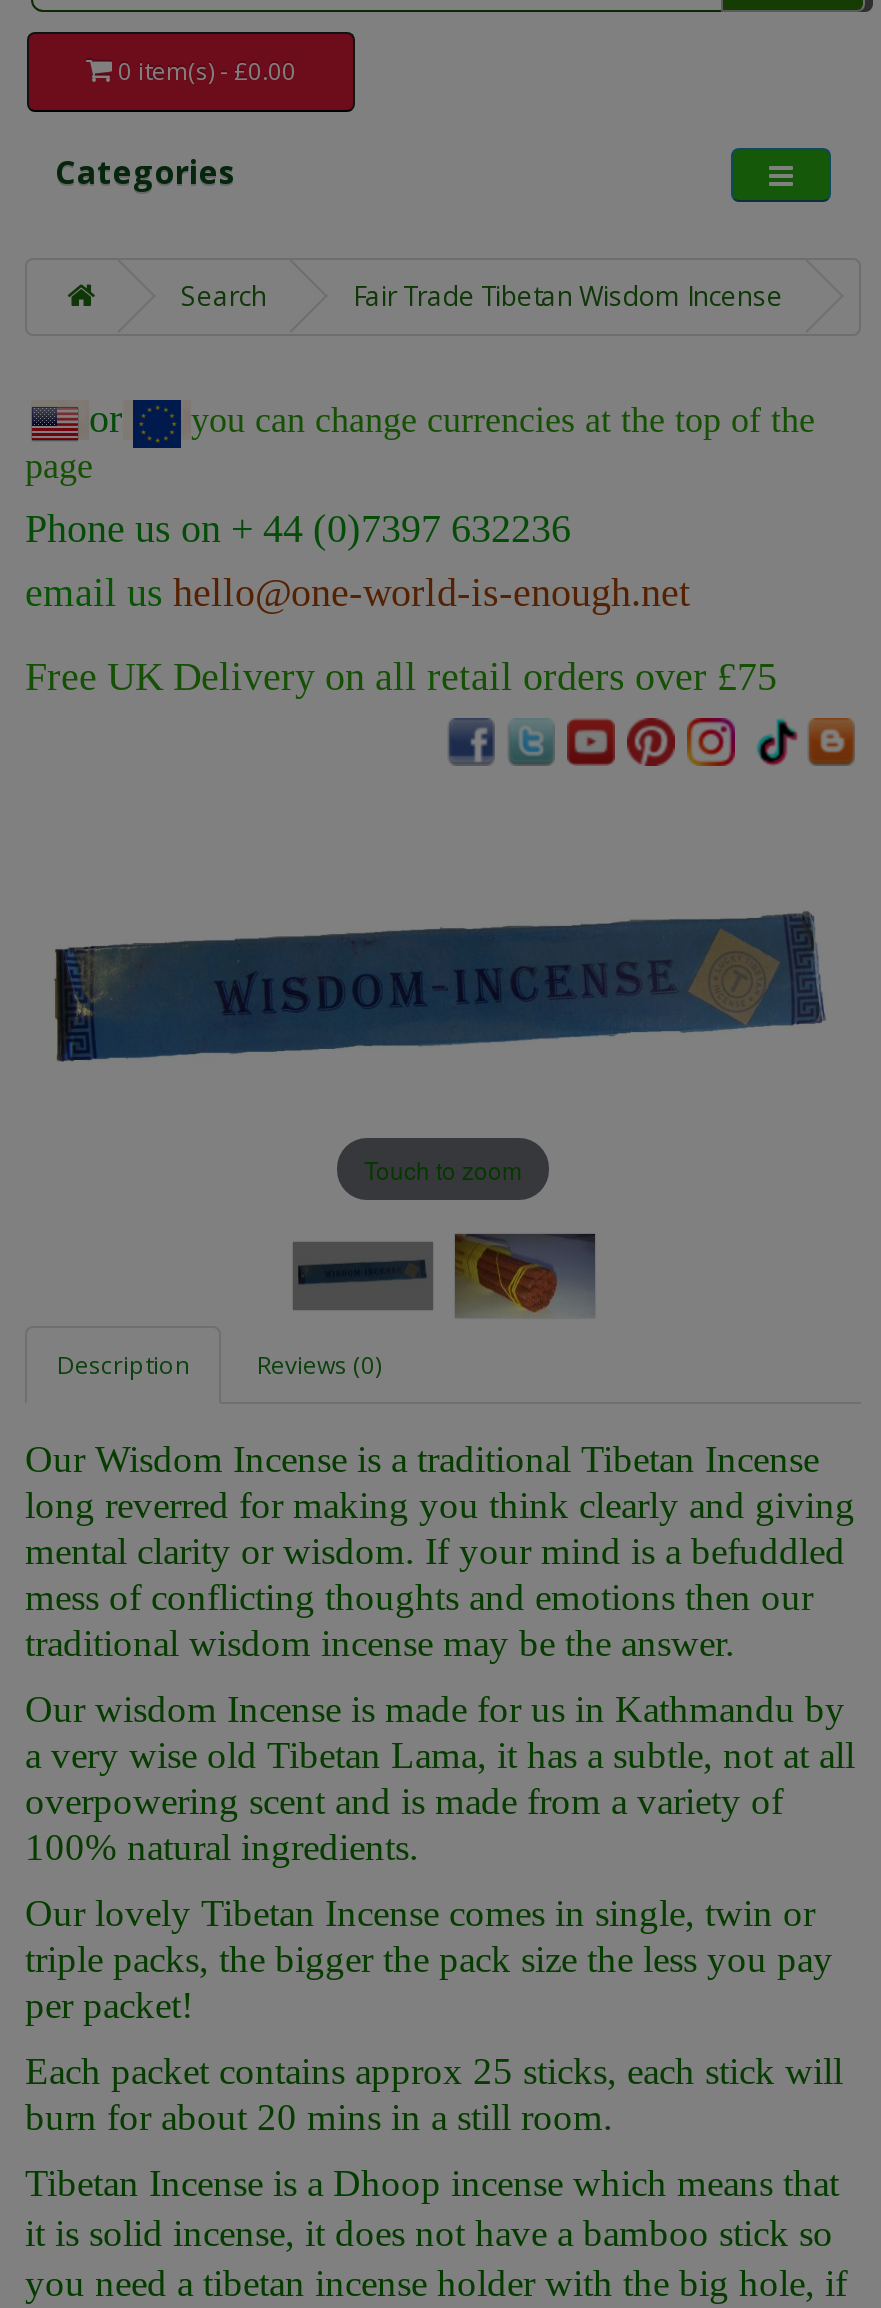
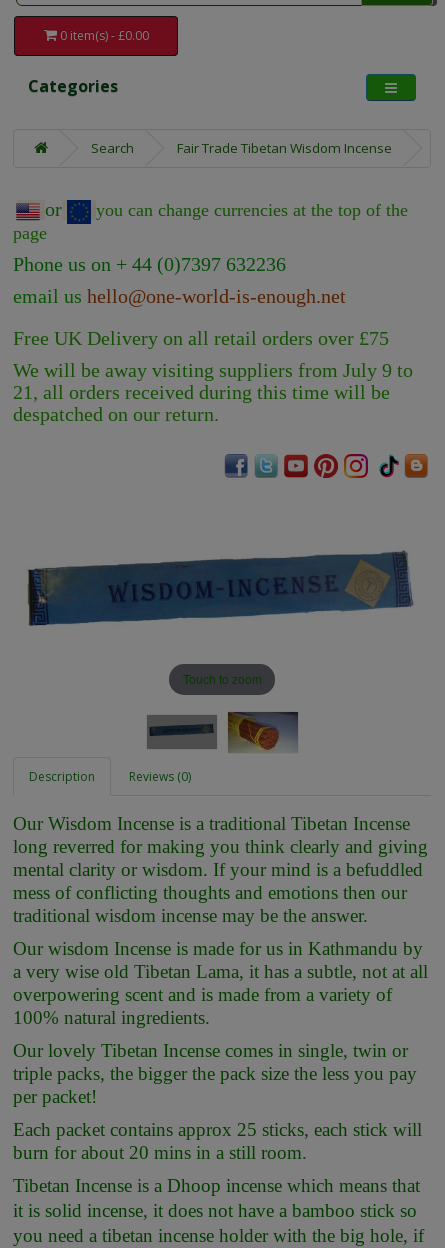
none -> [13,359,413,425] We will be away visiting suppliers from July 9 to | 21, all orders received during this time will be | despatched on our return.

